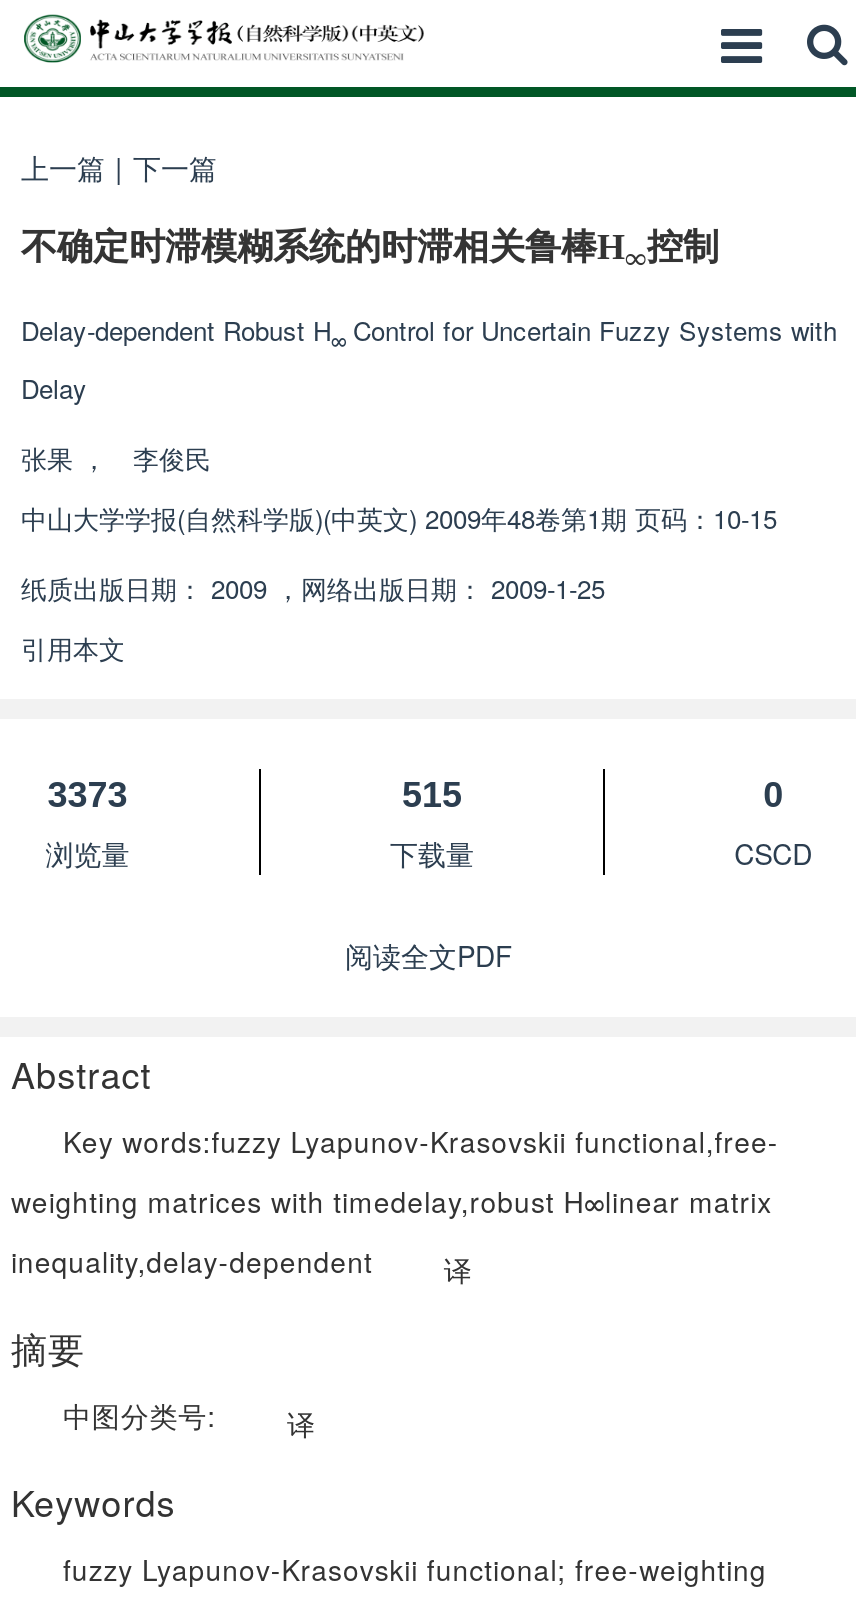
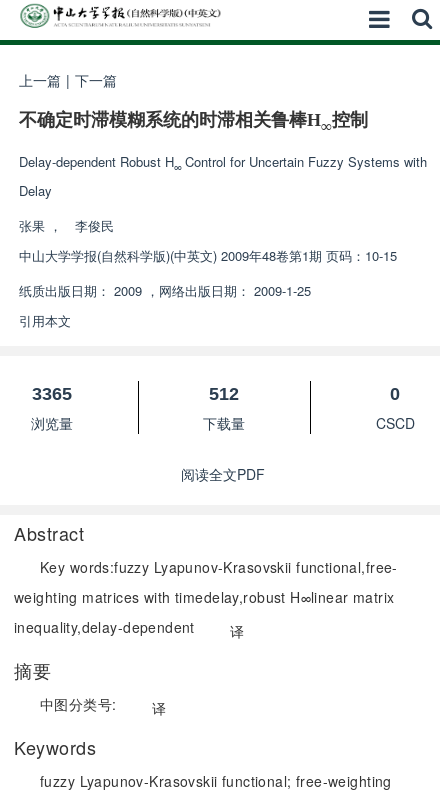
[48,775,128,815] 3373 -> [32,384,72,404] 3365
[402,775,462,815] 515 -> [209,384,239,404] 512

